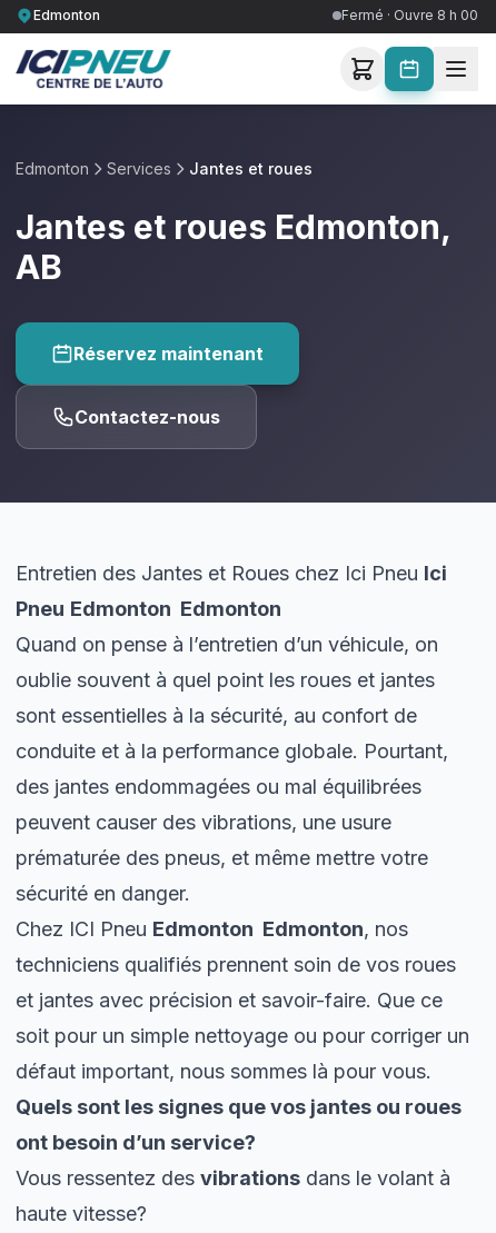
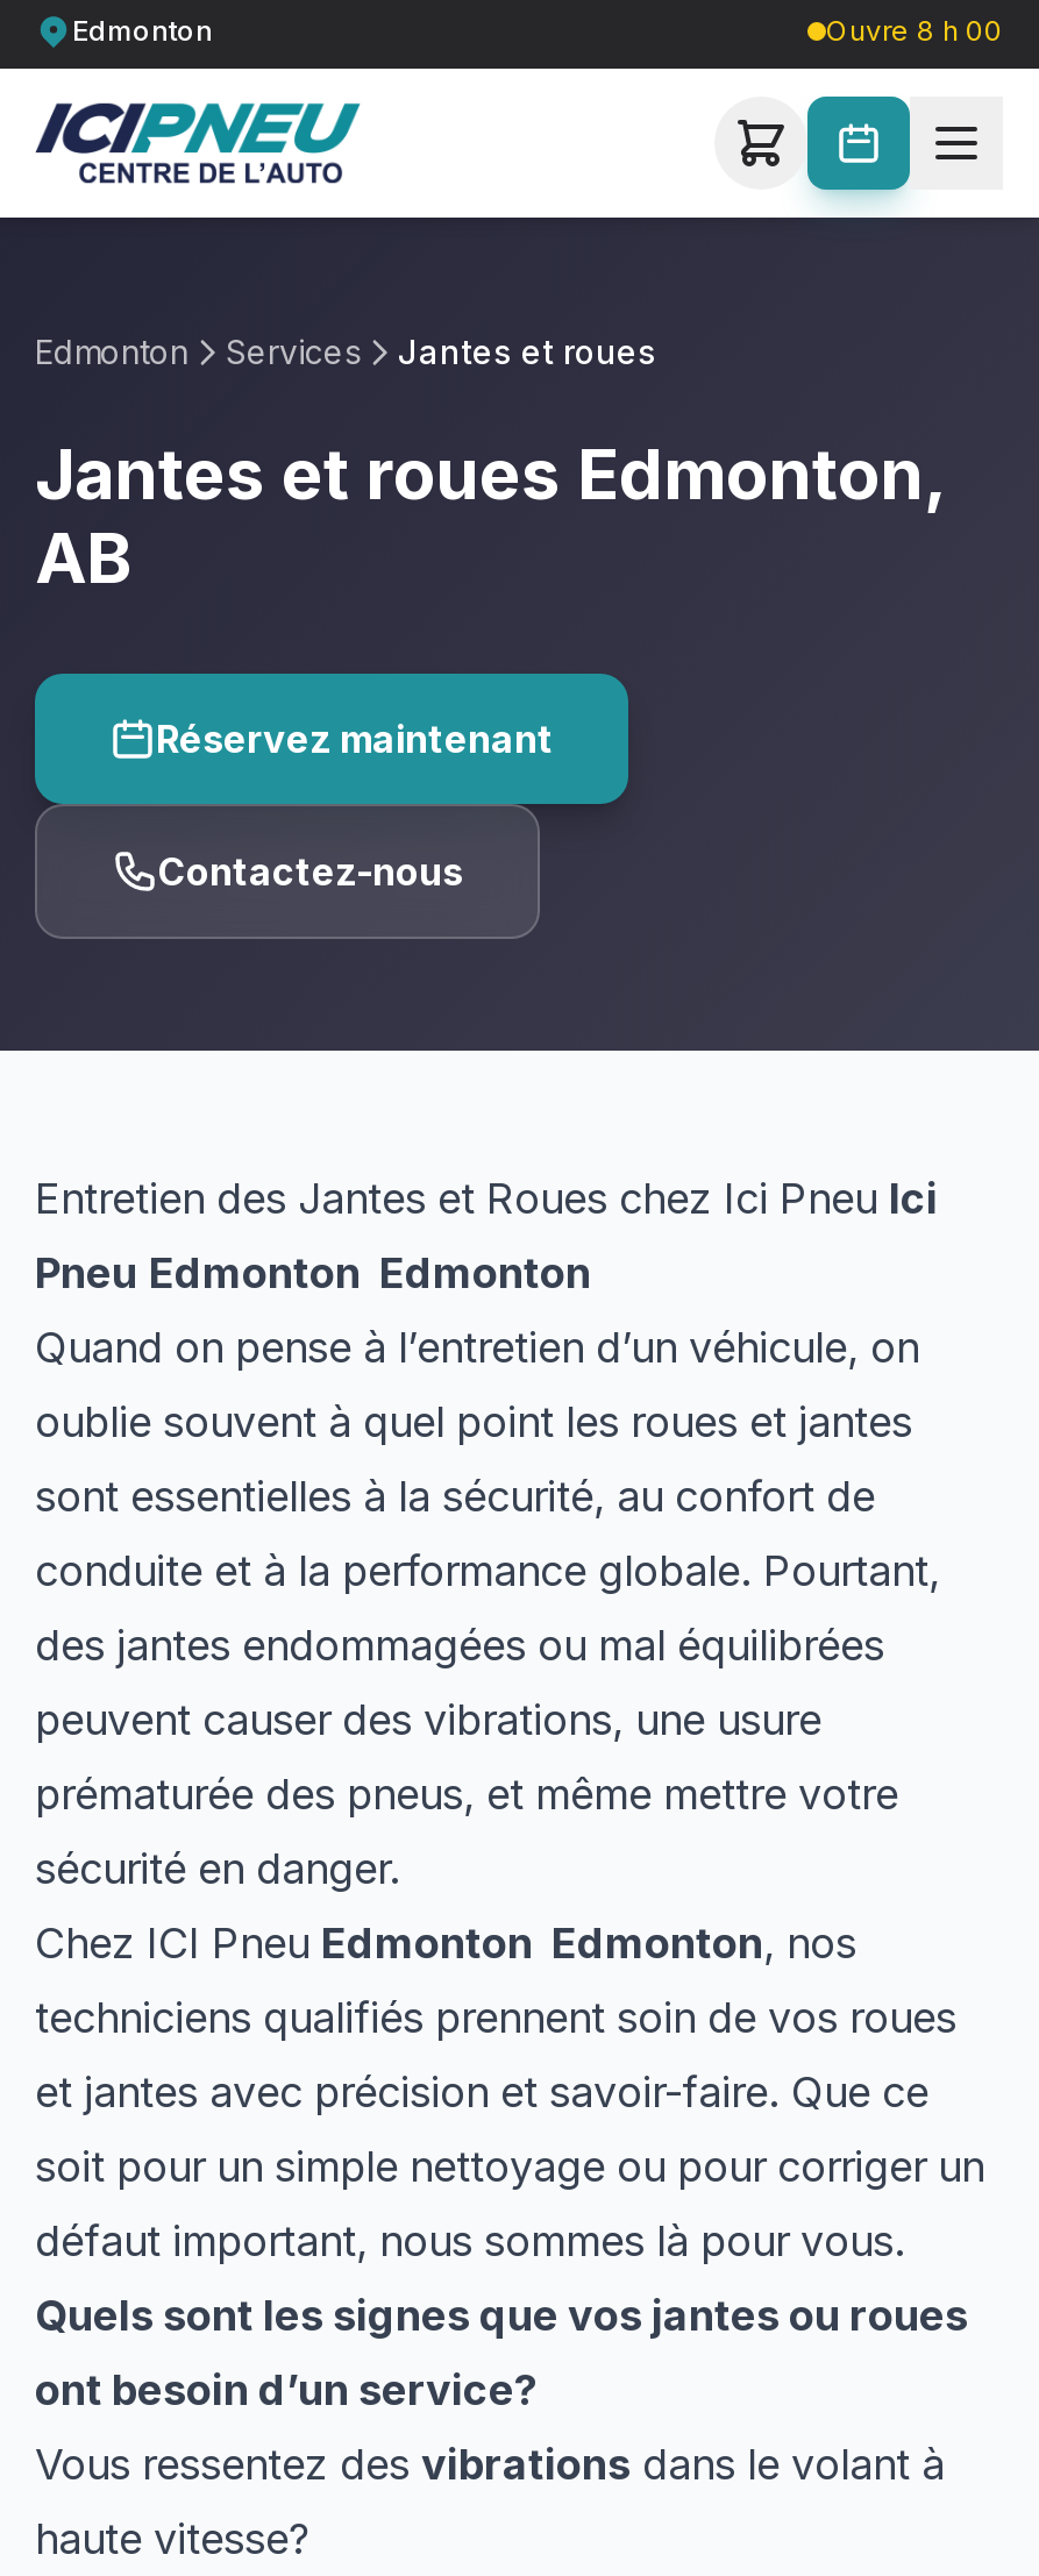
[341,7,478,23] Fermé · Ouvre 8 h 00 -> [826,13,1003,48] Ouvre 8 h 00

